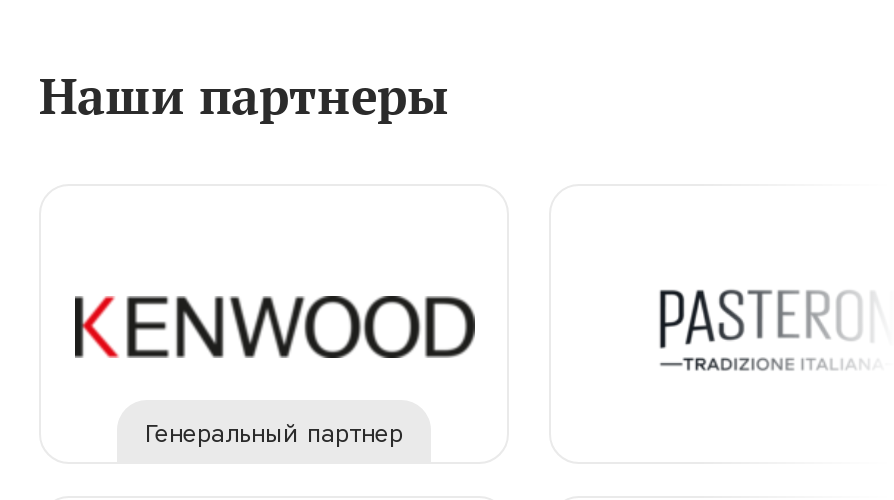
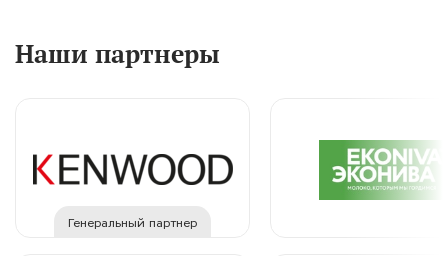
[647,268,867,388] [image] -> [318,139,430,201] [image]

